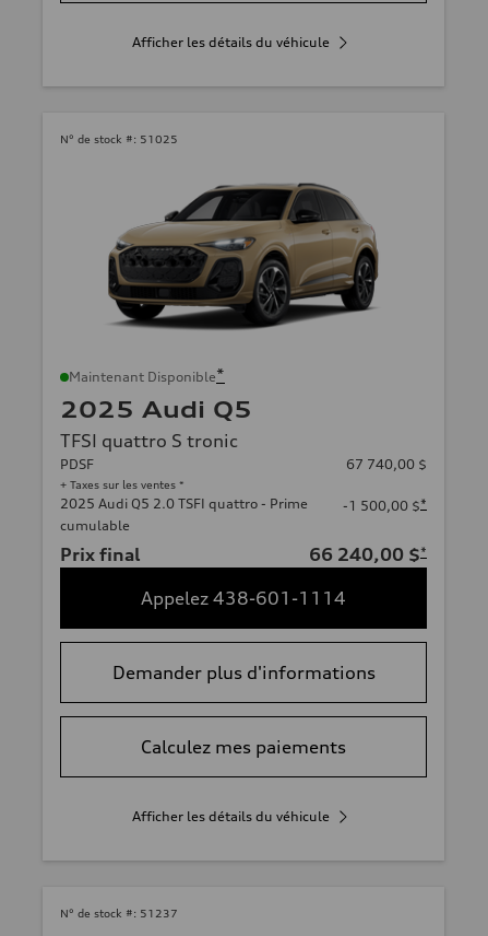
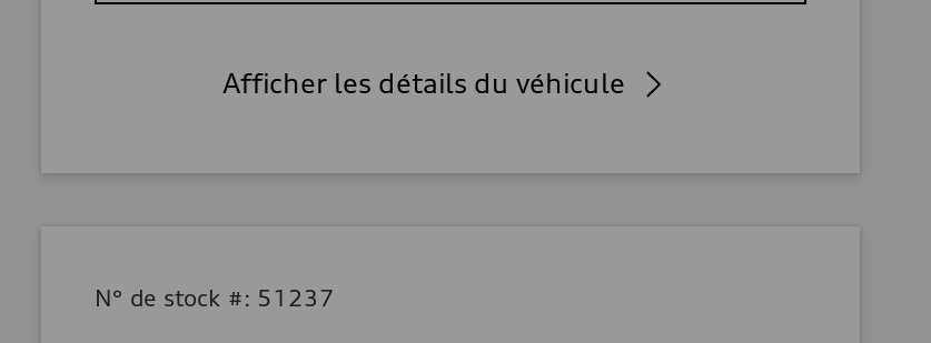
[60,132,178,145] N° de stock #: 51025 -> none
[60,183,379,491] [image] | Maintenant Disponible* | 2025 Audi Q5 | TFSI quattro S tronic | PDSF | + Taxes sur les ventes * -> none
[60,456,427,533] 67 740,00 $ | 2025 Audi Q5 2.0 TSFI quattro - Prime | cumulable -> none
[60,495,427,824] -1 500,00 $* | Prix final | 66 240,00 $* | Appelez 438-601-1114 | Demander plus d'informations | Calculez mes paiements | Afficher les détails du véhicule -> none

